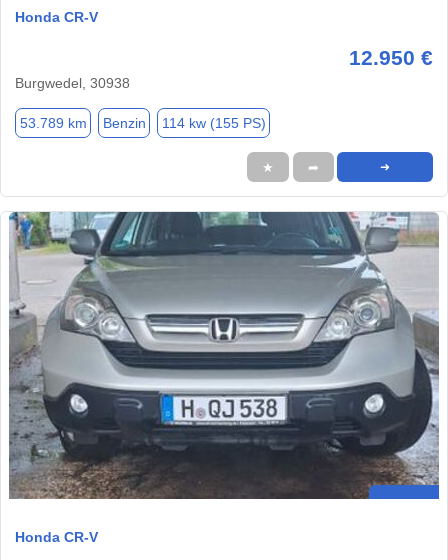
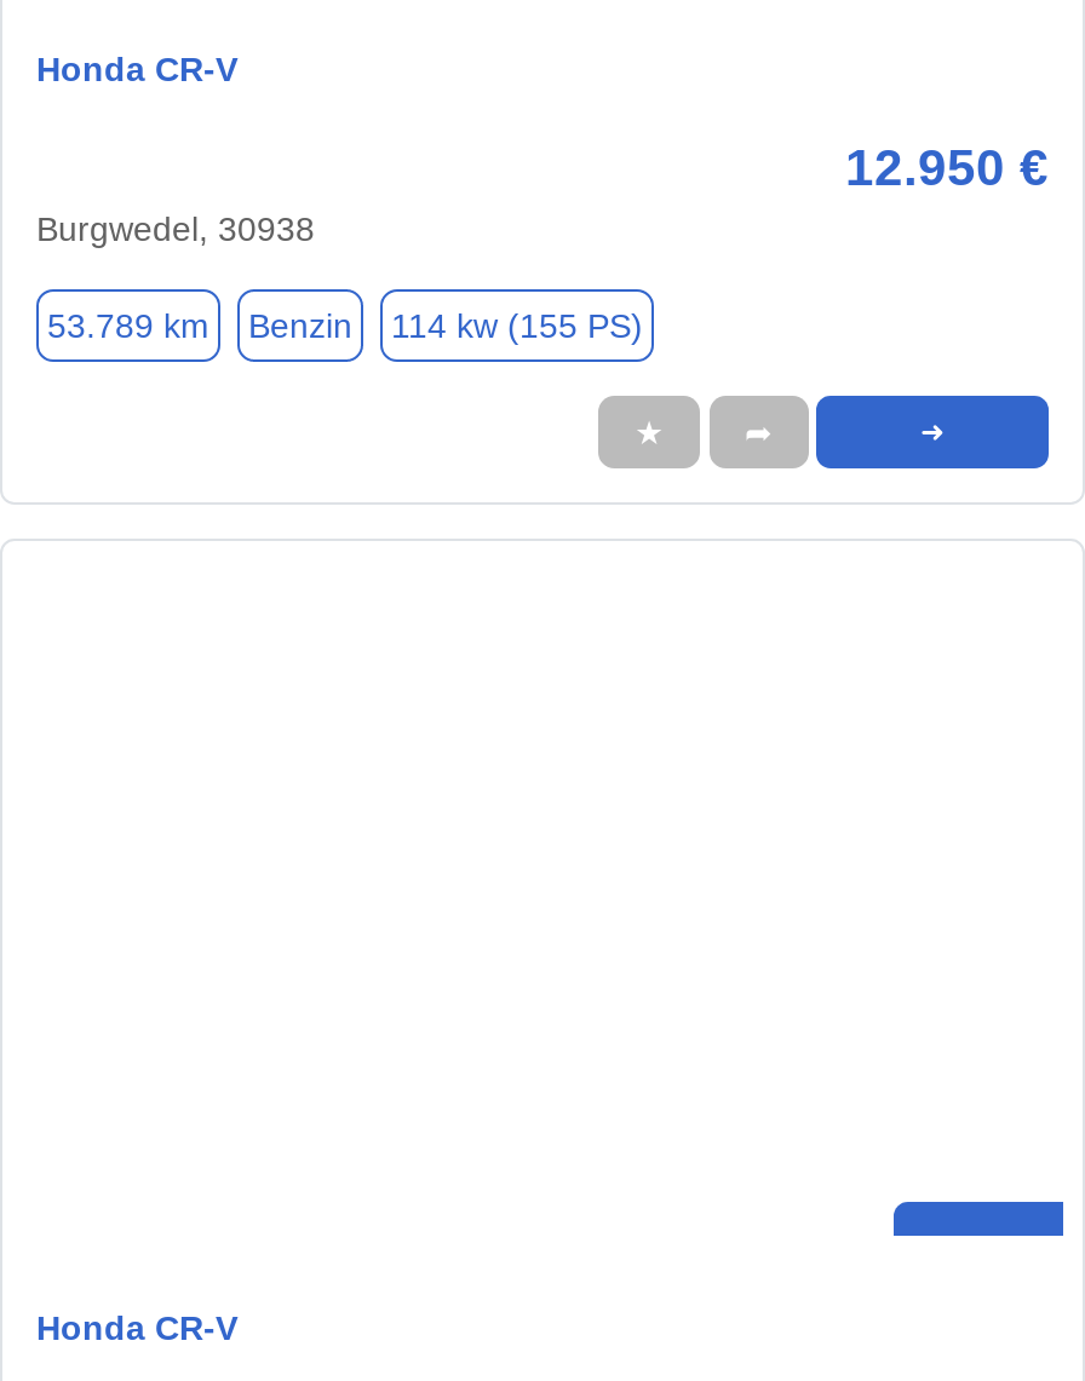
[8,211,440,500] [image] -> none

